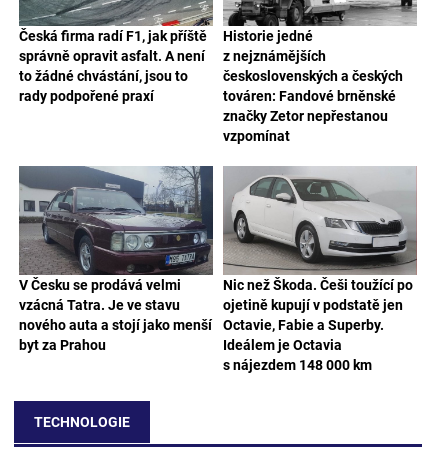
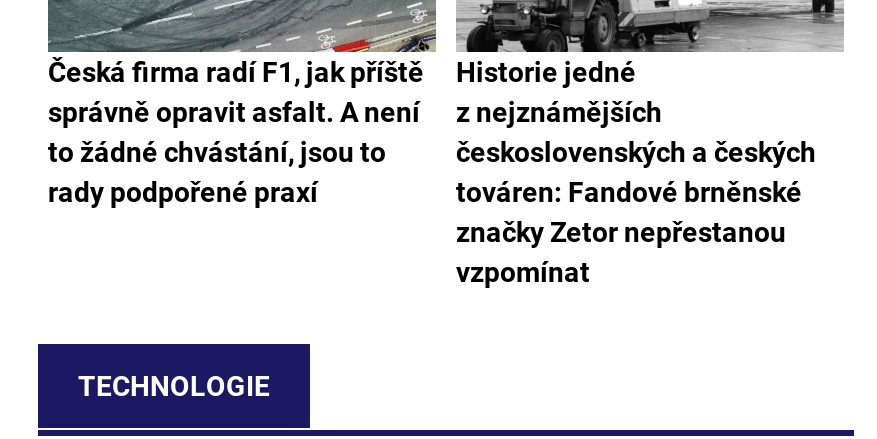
[19,165,214,353] [image] | V Česku se prodává velmi | vzácná Tatra. Je ve stavu | nového auta a stojí jako menší | byt za Prahou -> none
[223,166,418,373] [image] | Nic než Škoda. Češi toužící po | ojetině kupují v podstatě jen | Octavie, Fabie a Superby. | Ideálem je Octavia | s nájezdem 148 000 km -> none

